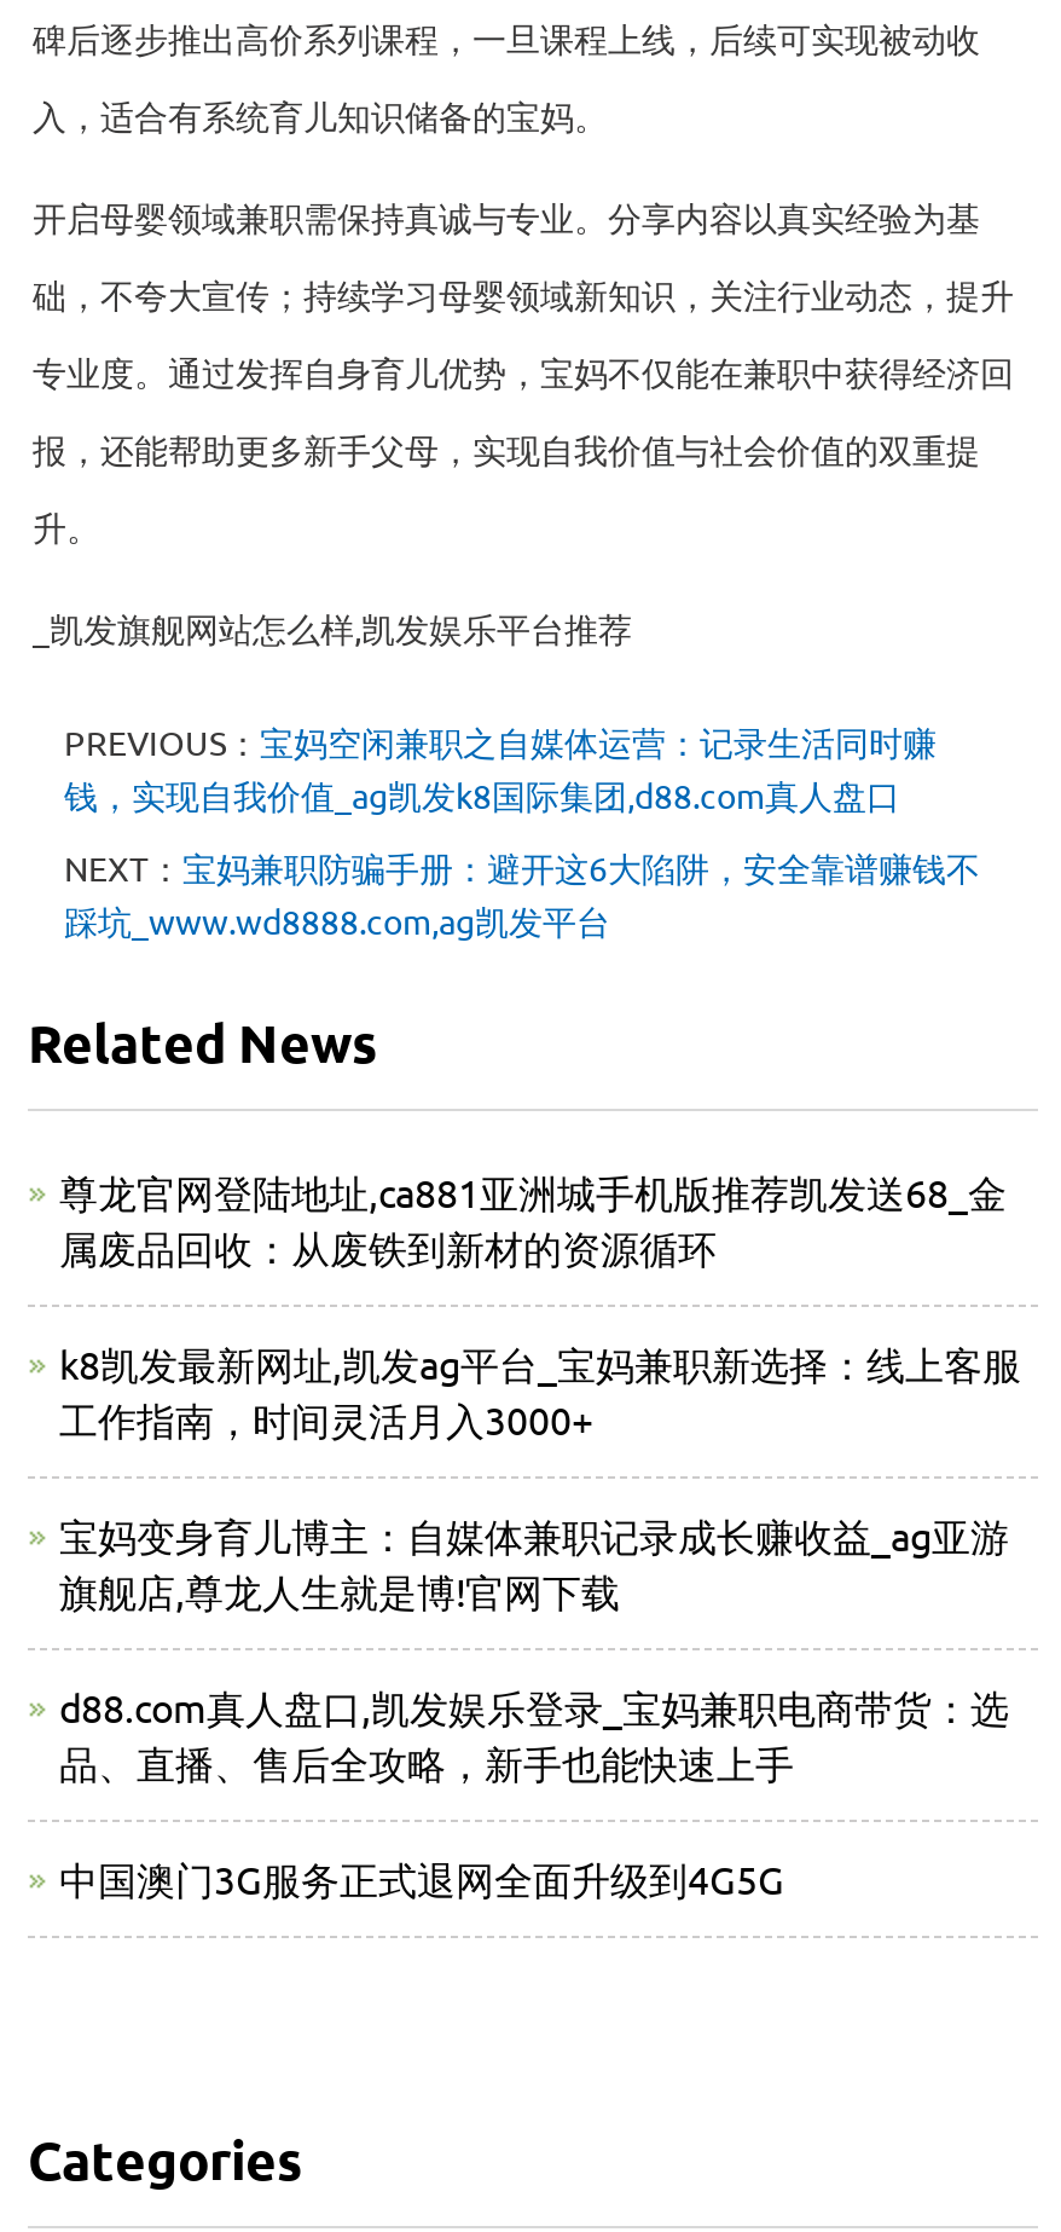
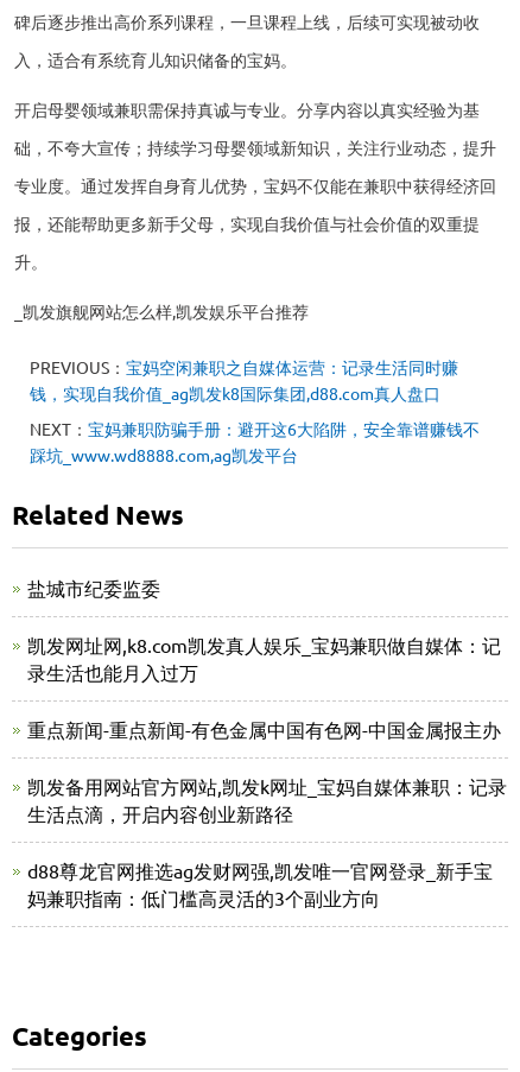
[59,1167,1007,1271] 尊龙官网登陆地址,ca881亚洲城手机版推荐凯发送68_金 | 属废品回收：从废铁到新材的资源循环 -> [27,576,160,600] 盐城市纪委监委
[59,1338,1021,1442] k8凯发最新网址,凯发ag平台_宝妈兼职新选择：线上客服 | 工作指南，时间灵活月入3000+ -> [27,633,501,684] 凯发网址网,k8.com凯发真人娱乐_宝妈兼职做自媒体：记 | 录生活也能月入过万
[59,1510,1009,1614] 宝妈变身育儿博主：自媒体兼职记录成长赚收益_ag亚游 | 旗舰店,尊龙人生就是博!官网下载 -> [27,717,501,741] 重点新闻-重点新闻-有色金属中国有色网-中国金属报主办
[59,1682,1009,1786] d88.com真人盘口,凯发娱乐登录_宝妈兼职电商带货：选 | 品、直播、售后全攻略，新手也能快速上手 -> [27,774,507,825] 凯发备用网站官方网站,凯发k网址_宝妈自媒体兼职：记录 | 生活点滴，开启内容创业新路径
[59,1854,784,1902] 中国澳门3G服务正式退网全面升级到4G5G -> [27,858,493,909] d88尊龙官网推选ag发财网强,凯发唯一官网登录_新手宝 | 妈兼职指南：低门槛高灵活的3个副业方向

